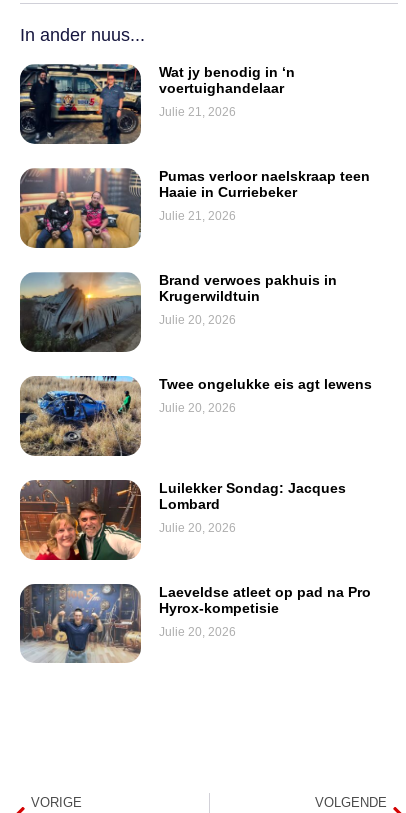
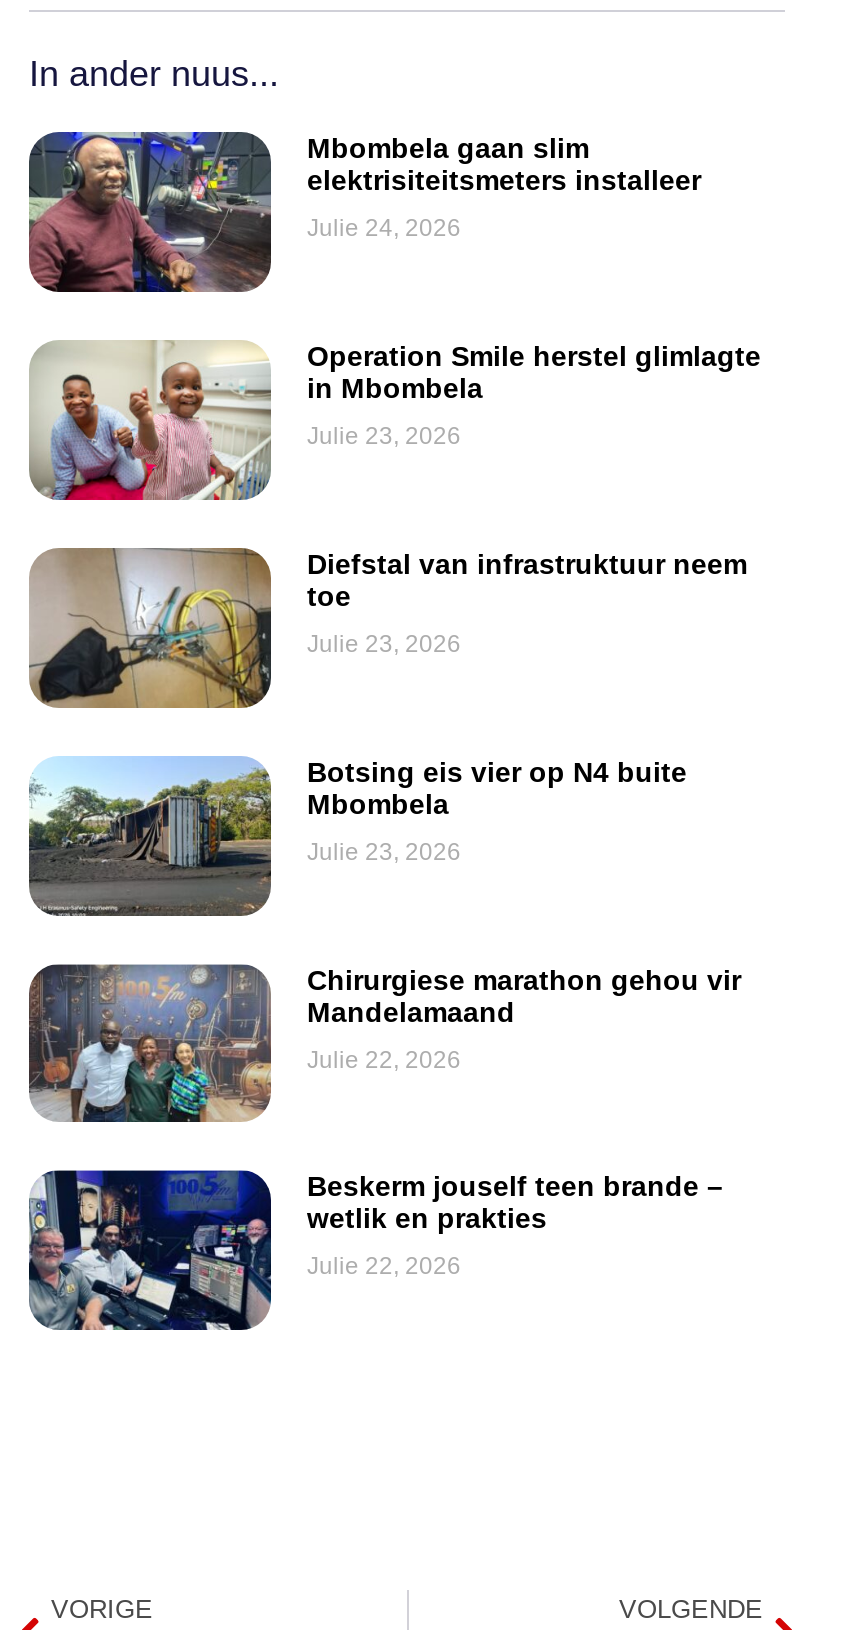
[19,63,295,145] [image] | Wat jy benodig in ‘n | voertuighandelaar -> [27,130,701,294] [image] | Mbombela gaan slim | elektrisiteitsmeters installeer
[159,105,236,119] Julie 21, 2026 -> [307,215,461,243] Julie 24, 2026
[20,168,370,249] [image] | Pumas verloor naelskraap teen | Haaie in Curriebeker -> [29,340,761,502] [image] | Operation Smile herstel glimlagte | in Mbombela
[159,209,236,223] Julie 21, 2026 -> [307,422,461,450] Julie 23, 2026
[20,272,337,353] [image] | Brand verwoes pakhuis in | Krugerwildtuin -> [31,546,747,710] [image] | Diefstal van infrastruktuur neem | toe
[159,313,236,327] Julie 20, 2026 -> [307,630,461,658] Julie 23, 2026
[19,375,372,456] [image] | Twee ongelukke eis agt lewens -> [27,756,687,916] [image] | Botsing eis vier op N4 buite | Mbombela
[159,401,236,415] Julie 20, 2026 -> [307,838,461,866] Julie 23, 2026
[19,479,346,561] [image] | Luilekker Sondag: Jacques | Lombard -> [27,963,741,1124] [image] | Chirurgiese marathon gehou vir | Mandelamaand
[159,521,236,535] Julie 20, 2026 -> [307,1045,461,1073] Julie 22, 2026
[20,583,371,664] [image] | Laeveldse atleet op pad na Pro | Hyrox-kompetisie -> [29,1168,723,1332] [image] | Beskerm jouself teen brande – | wetlik en prakties
[159,624,236,638] Julie 20, 2026 -> [307,1253,461,1281] Julie 22, 2026

